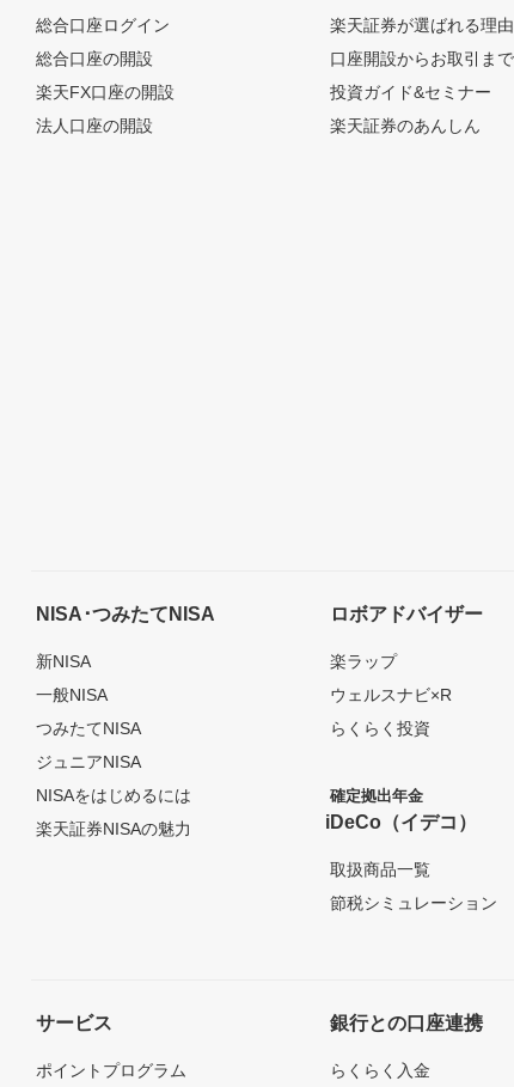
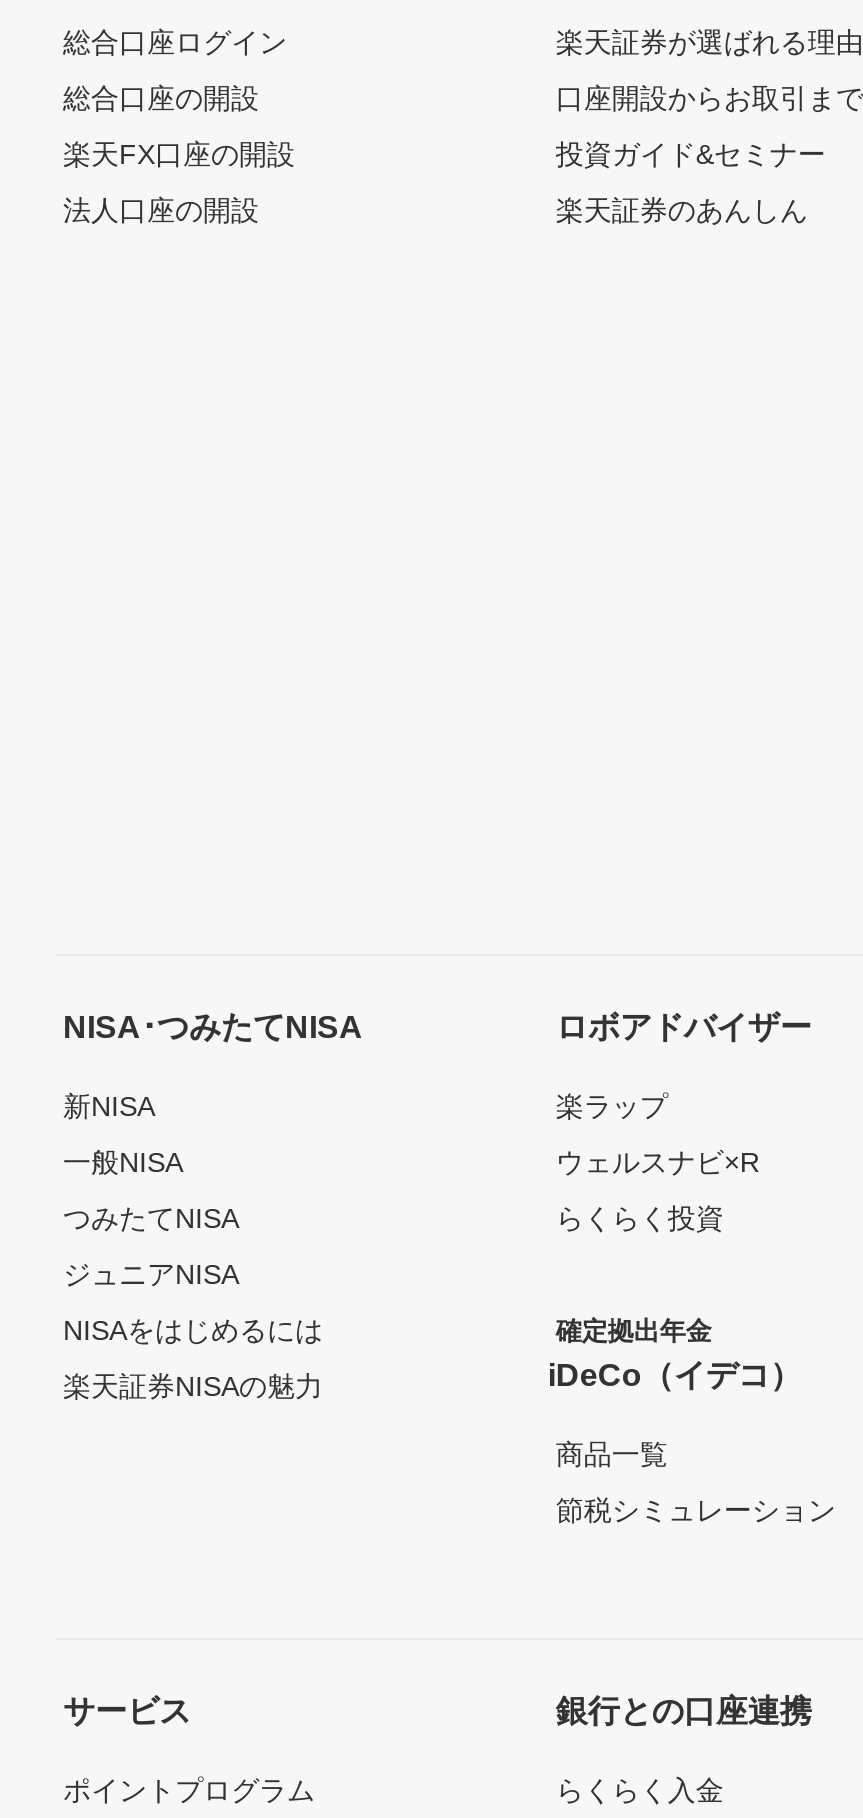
[330,859,431,878] 取扱商品一覧 -> [556,1437,668,1469] 商品一覧

